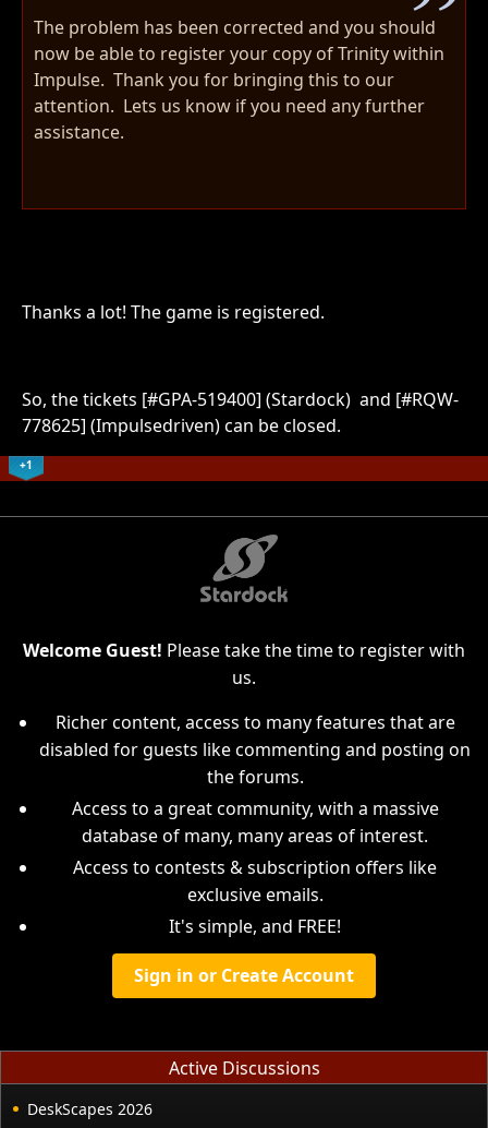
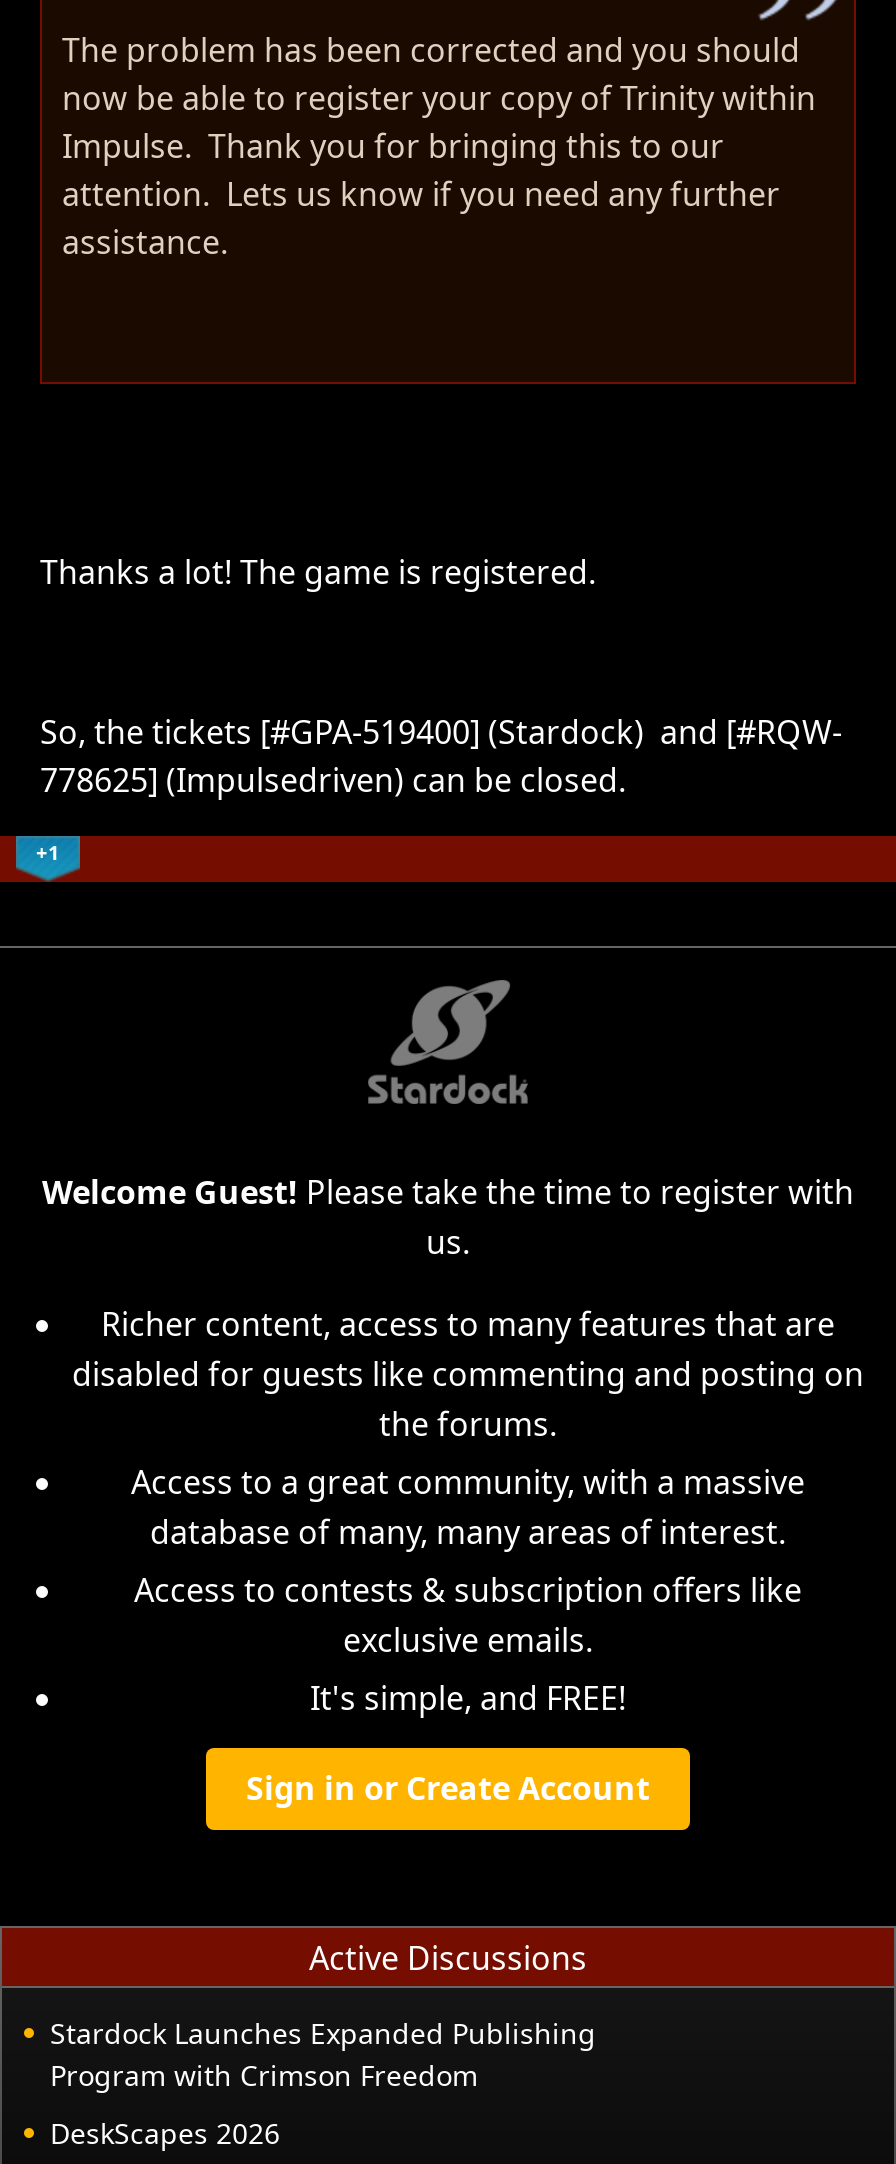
none -> [50,2015,596,2095] Stardock Launches Expanded Publishing | Program with Crimson Freedom

